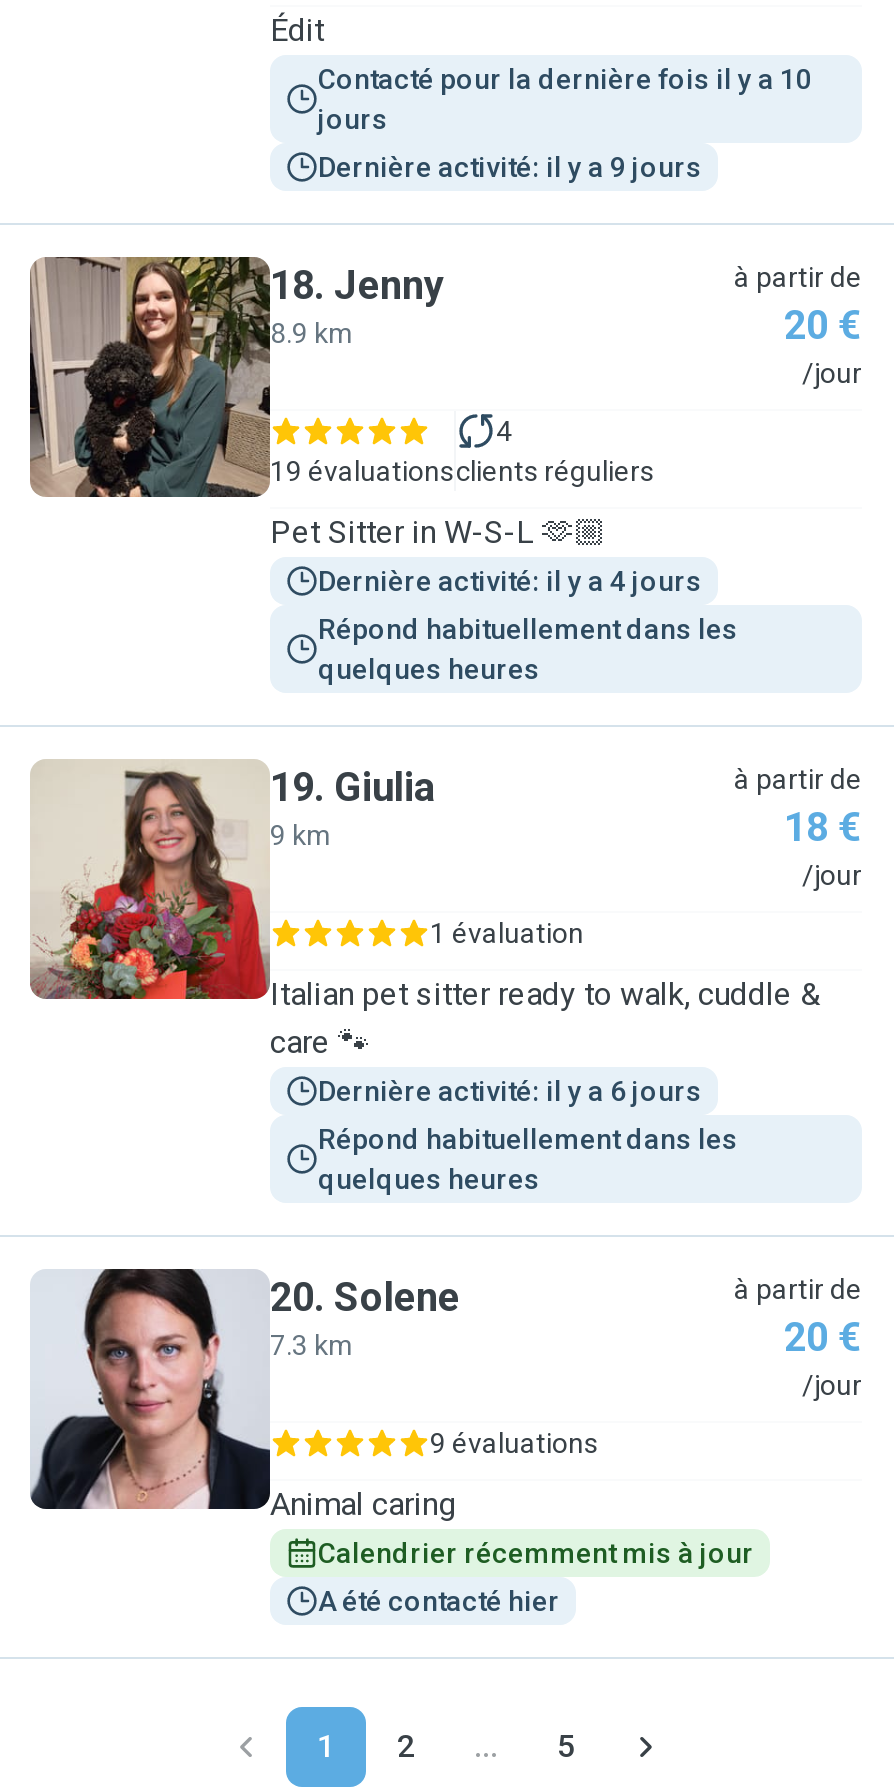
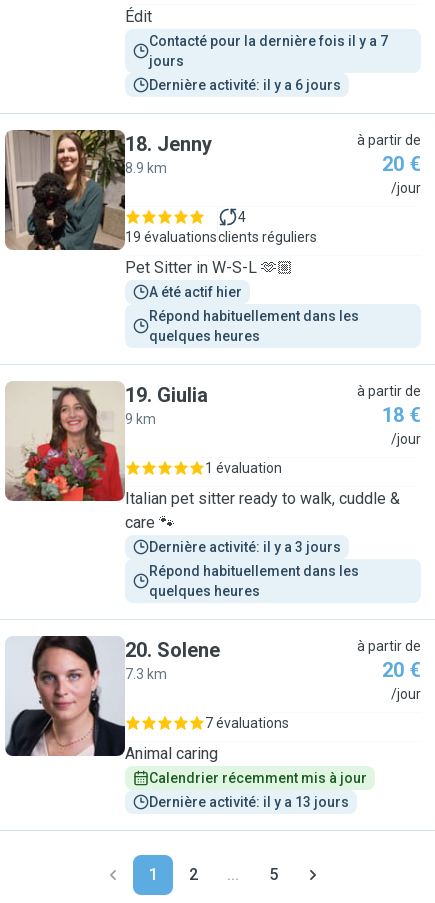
[318,63,818,95] Contacté pour la dernière fois il y a 10 -> [149,33,391,49] Contacté pour la dernière fois il y a 7
[318,151,702,183] Dernière activité: il y a 9 jours -> none
[318,565,702,597] Dernière activité: il y a 4 jours -> [149,284,242,300] A été actif hier
none -> [149,539,341,555] Dernière activité: il y a 3 jours
moved [318,1075,702,1107] -> [149,77,341,93]: Dernière activité: il y a 6 jours
[430,1427,598,1459] 9 évaluations -> [205,715,289,731] 7 évaluations
[318,1585,560,1617] A été contacté hier -> [149,794,349,810] Dernière activité: il y a 13 jours

